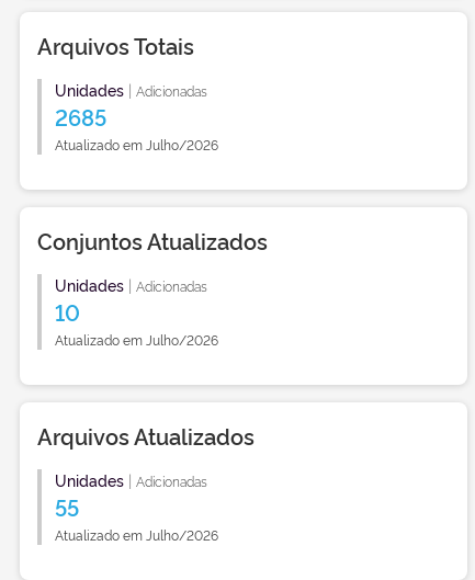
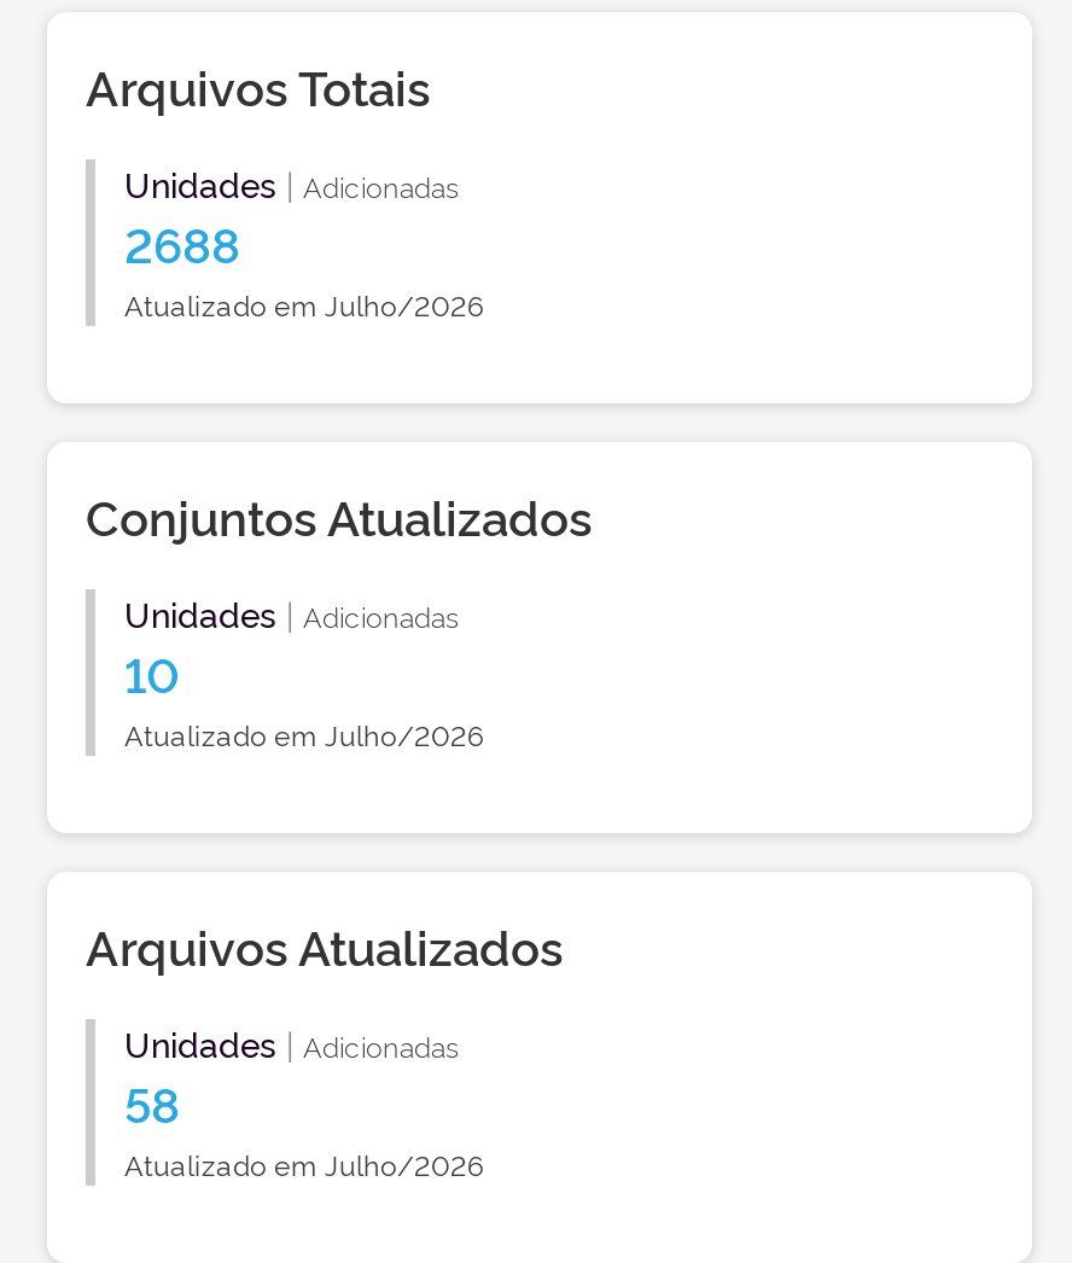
[55,100,106,131] 2685 -> [124,206,240,274] 2688
[55,491,79,521] 55 -> [124,1066,180,1134] 58

